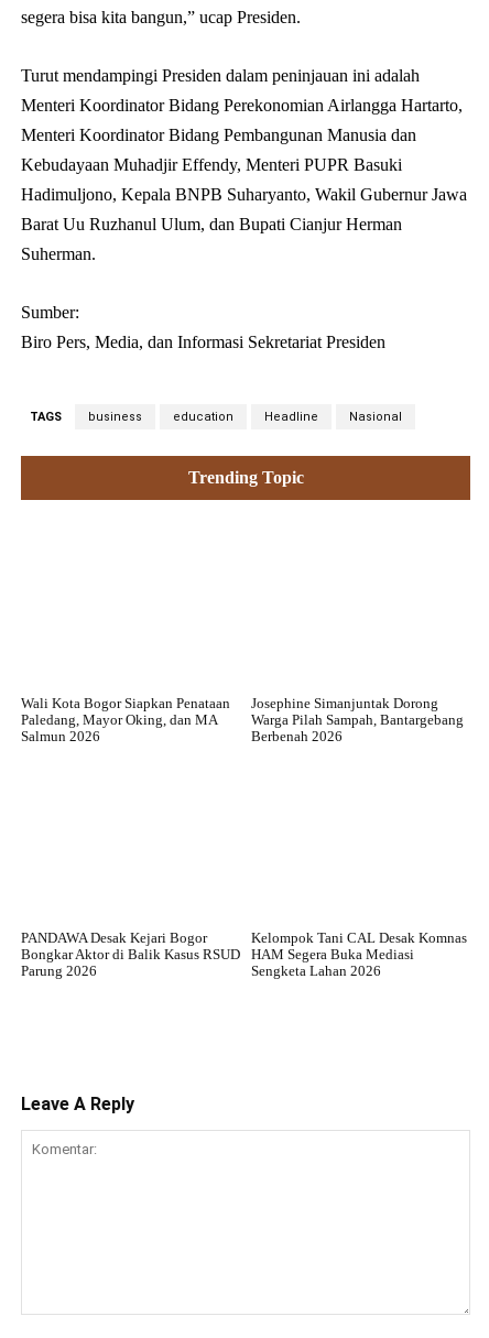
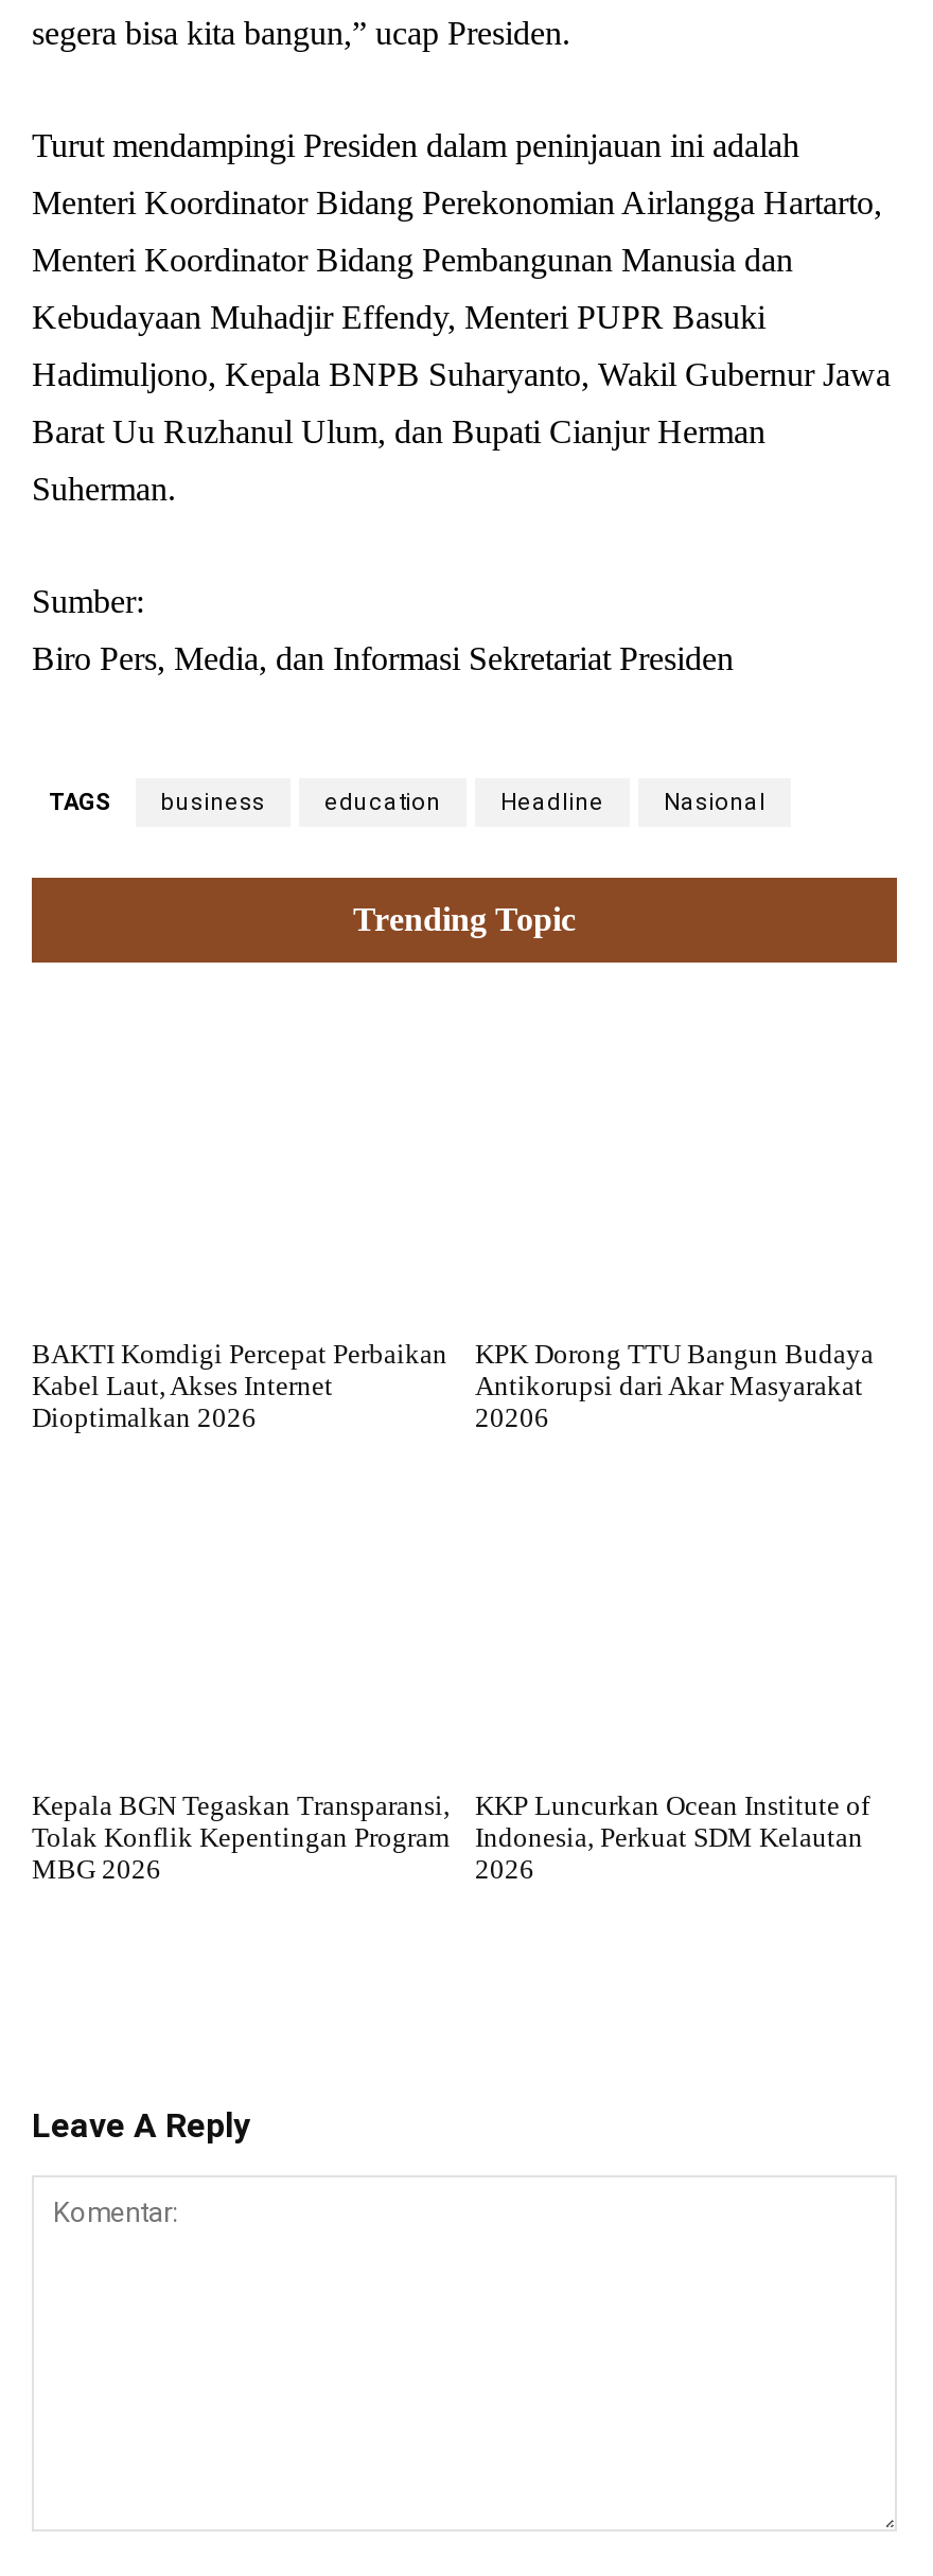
[21,694,230,744] Wali Kota Bogor Siapkan Penataan | Paledang, Mayor Oking, dan MA | Salmun 2026 -> [32,1337,447,1432] BAKTI Komdigi Percepat Perbaikan | Kabel Laut, Akses Internet | Dioptimalkan 2026
[251,694,464,744] Josephine Simanjuntak Dorong | Warga Pilah Sampah, Bantargebang | Berbenah 2026 -> [475,1337,874,1432] KPK Dorong TTU Bangun Budaya | Antikorupsi dari Akar Masyarakat | 20206
[21,929,240,979] PANDAWA Desak Kejari Bogor | Bongkar Aktor di Balik Kasus RSUD | Parung 2026 -> [32,1789,450,1885] Kepala BGN Tegaskan Transparansi, | Tolak Konflik Kepentingan Program | MBG 2026
[251,929,467,979] Kelompok Tani CAL Desak Komnas | HAM Segera Buka Mediasi | Sengketa Lahan 2026 -> [475,1789,869,1885] KKP Luncurkan Ocean Institute of | Indonesia, Perkuat SDM Kelautan | 2026

